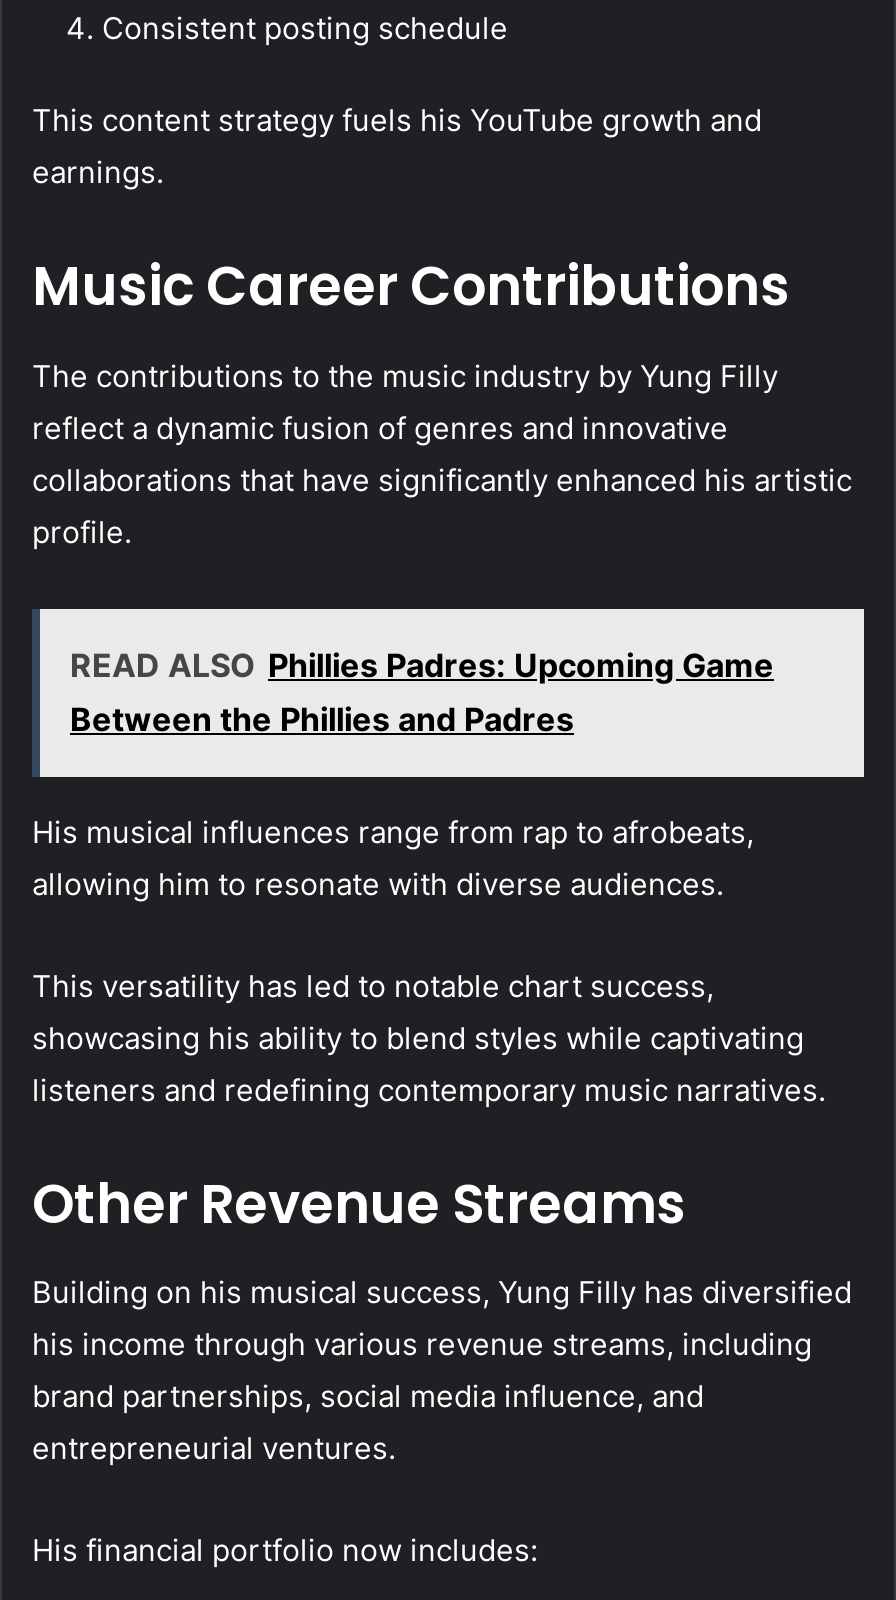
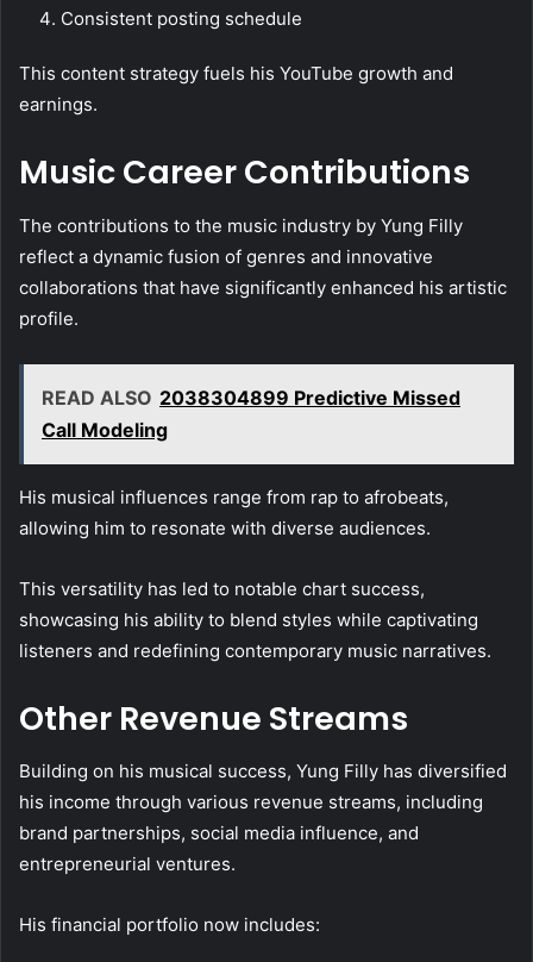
[70,645,774,739] READ ALSO Phillies Padres: Upcoming Game | Between the Phillies and Padres -> [42,386,460,441] READ ALSO 2038304899 Predictive Missed | Call Modeling

